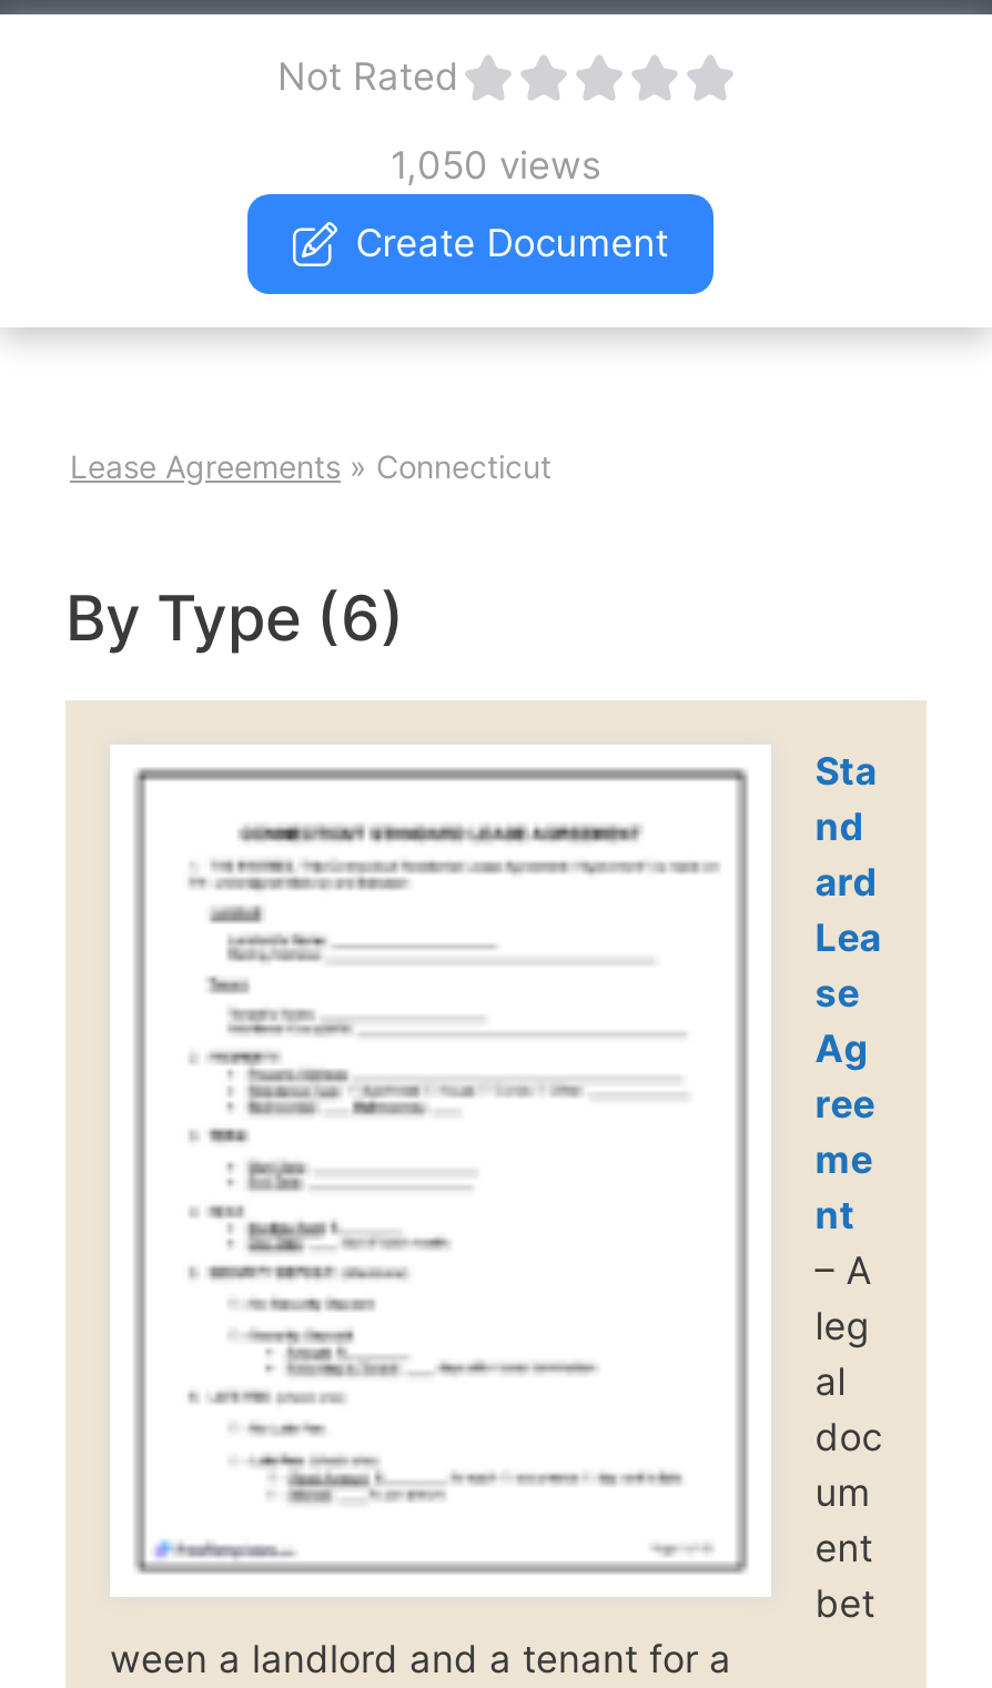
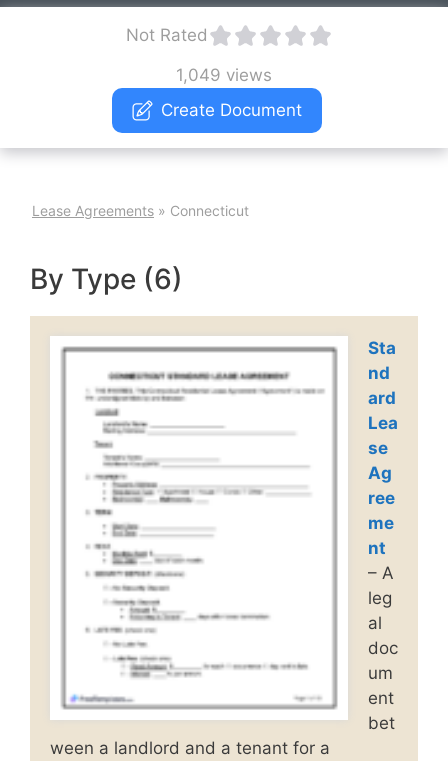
[391,144,601,188] 1,050 views -> [176,65,272,85] 1,049 views

